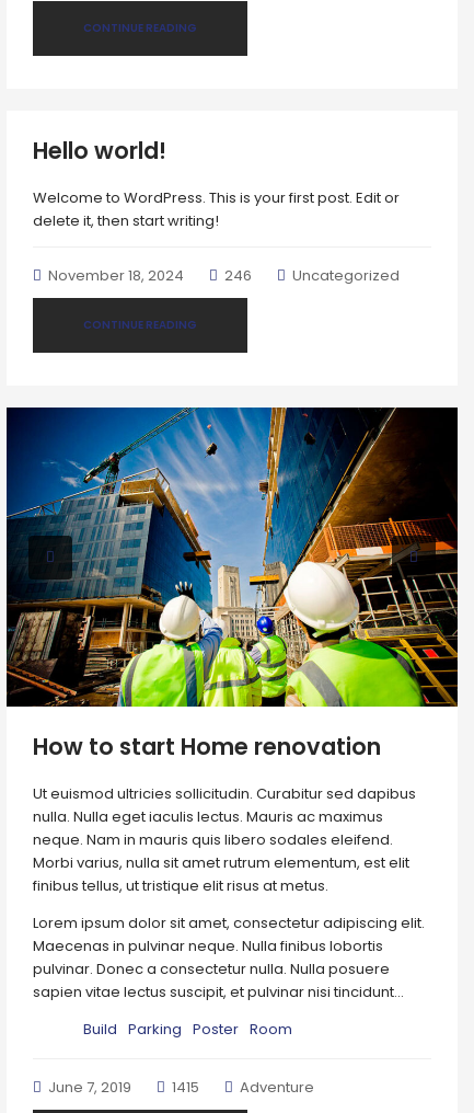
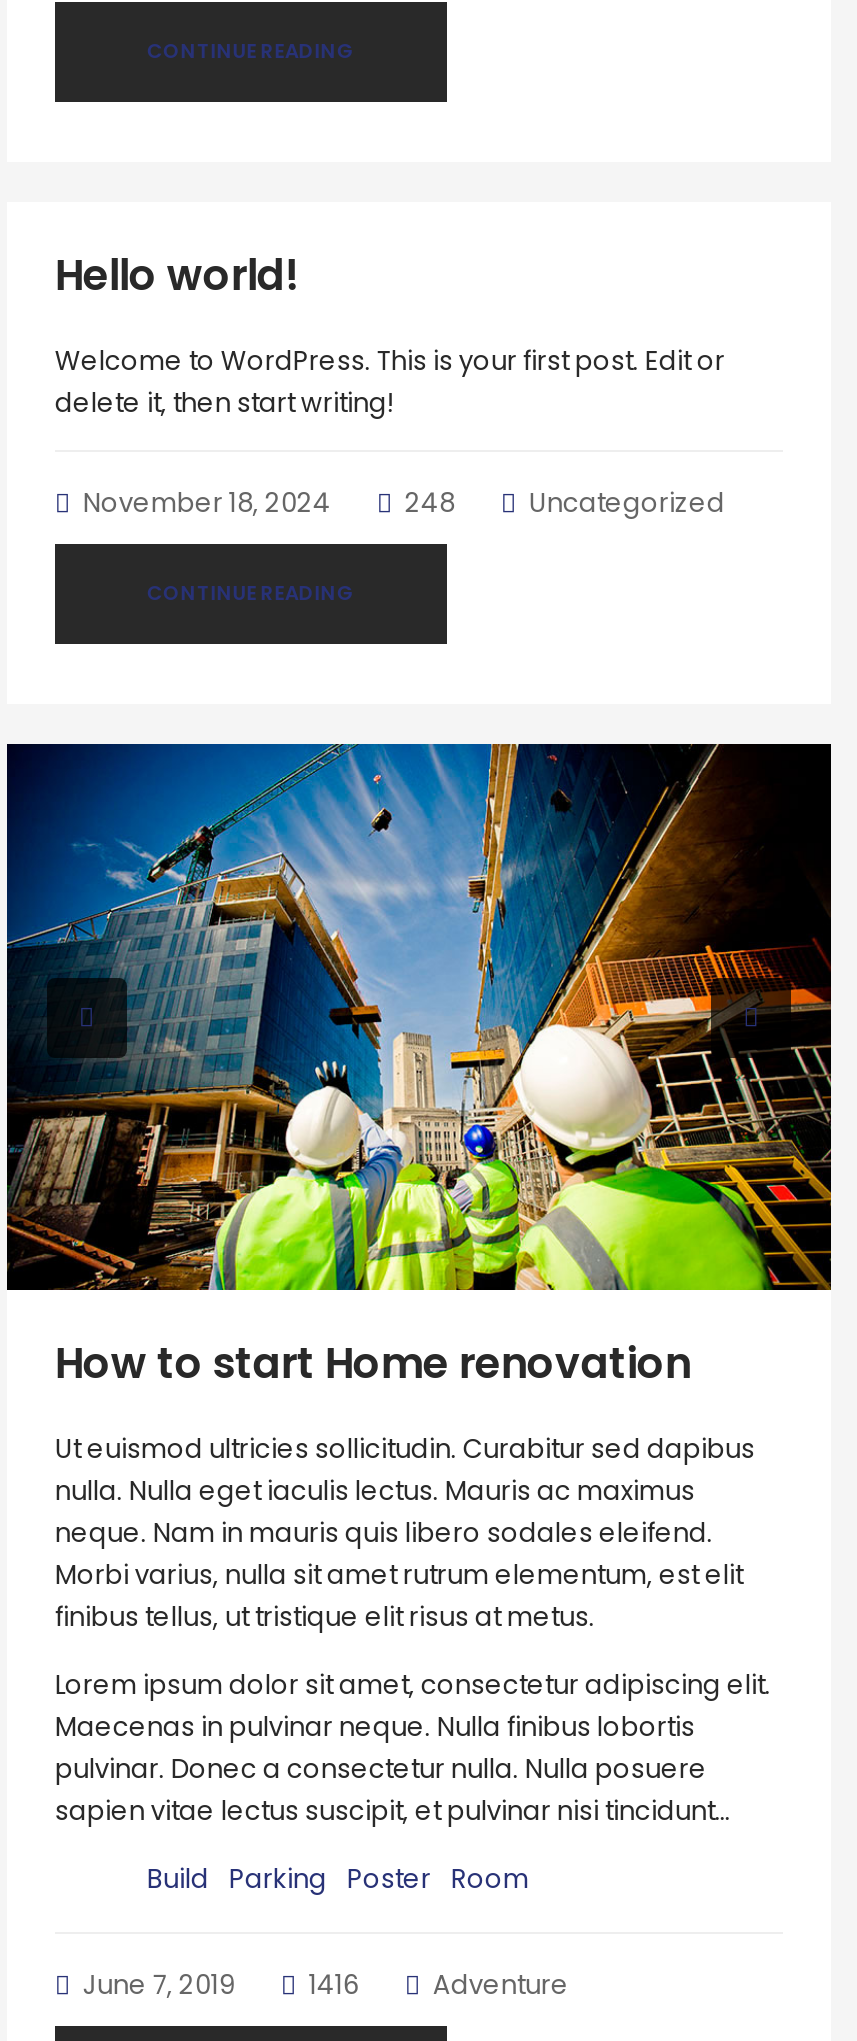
[48,265,399,286] November 18, 2024 246 Uncategorized -> [83,484,725,522] November 18, 2024 248 Uncategorized
[48,1077,314,1098] June 7, 2019 1415 Adventure -> [83,1966,569,2004] June 7, 2019 1416 Adventure

